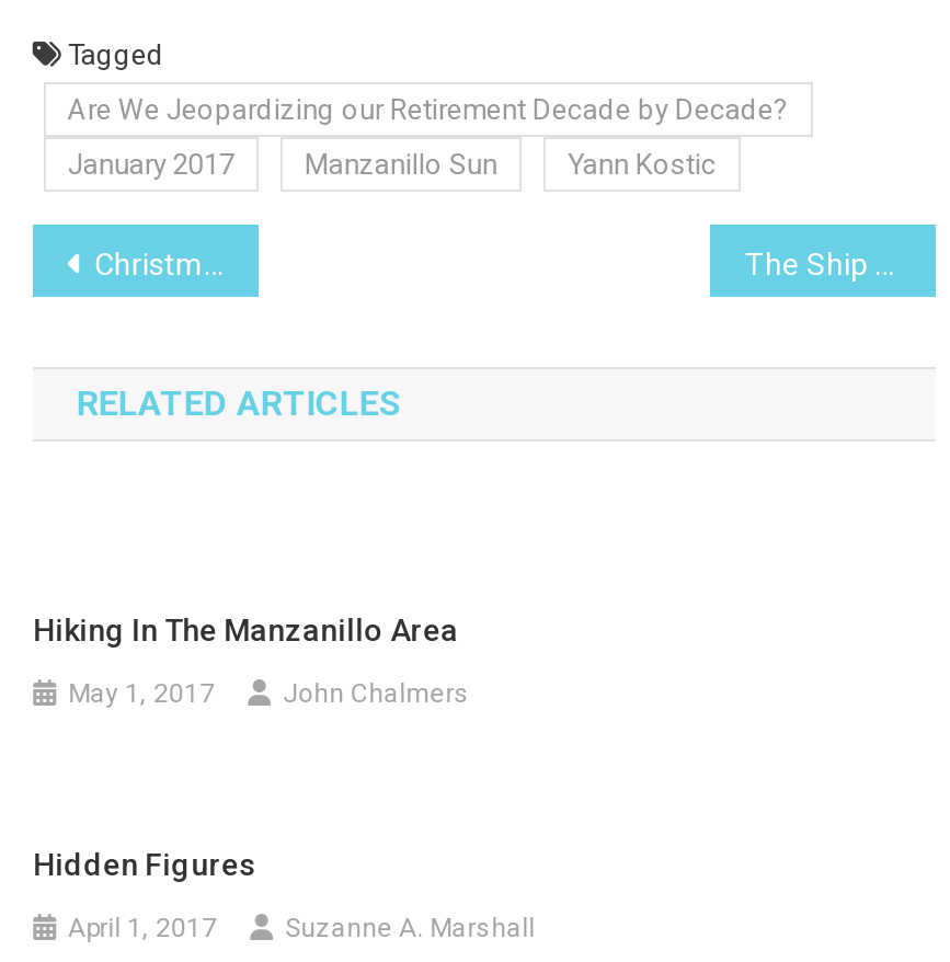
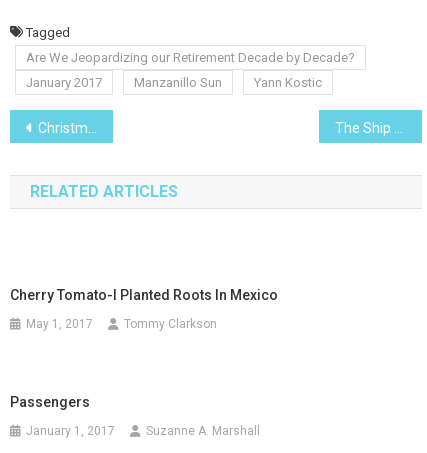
[33,612,458,647] Hiking In The Manzanillo Area -> [10,287,278,303] Cherry Tomato-I Planted Roots In Mexico
[283,678,469,708] John Chalmers -> [124,317,217,331] Tommy Clarkson
[33,847,257,882] Hidden Figures -> [10,394,90,410] Passengers
[68,912,217,943] April 1, 2017 -> [26,424,115,438] January 1, 2017

